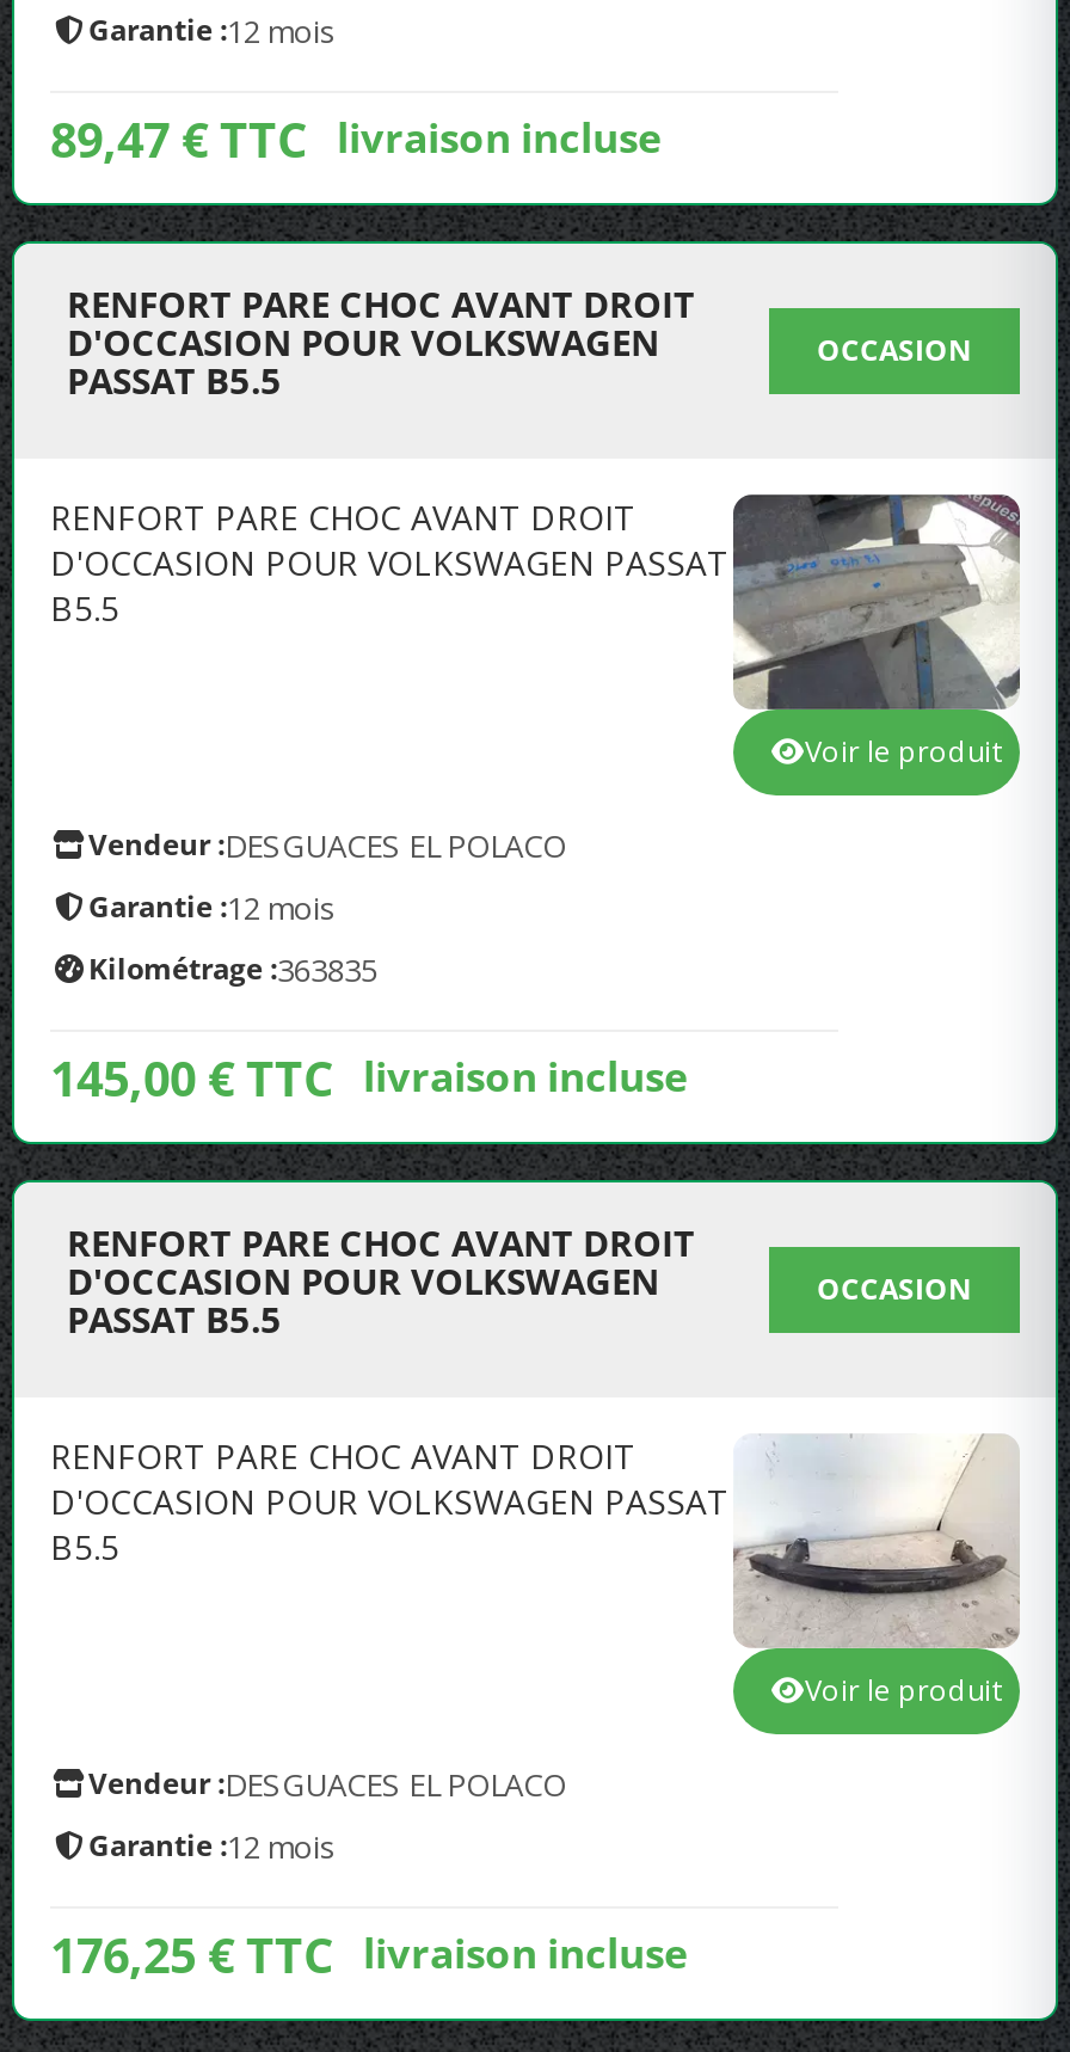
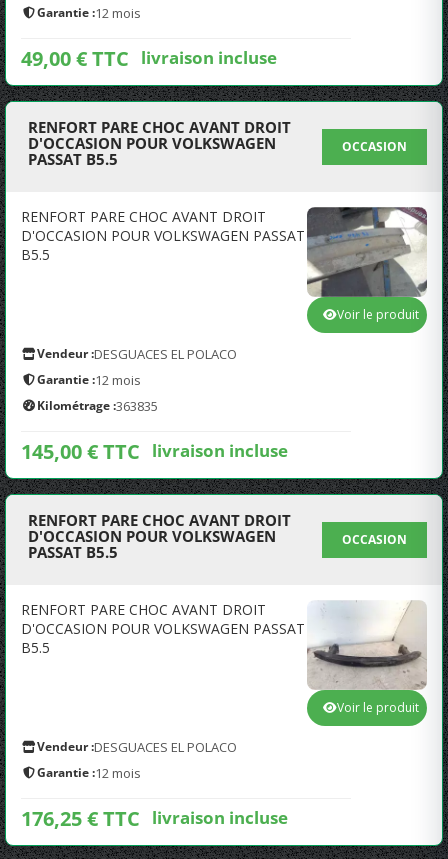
[50,107,662,172] 89,47 € TTC livraison incluse -> [21,45,277,72] 49,00 € TTC livraison incluse

